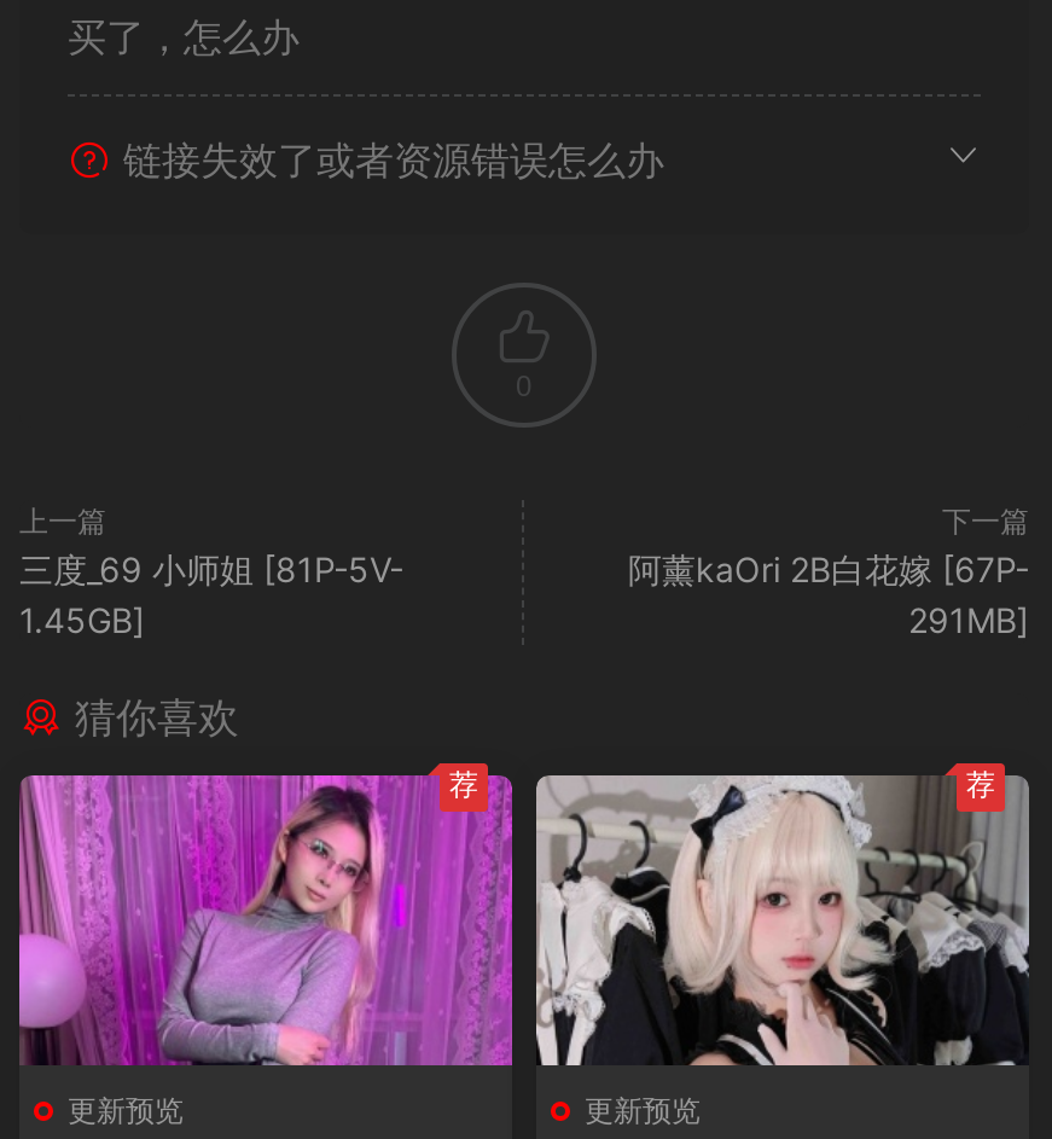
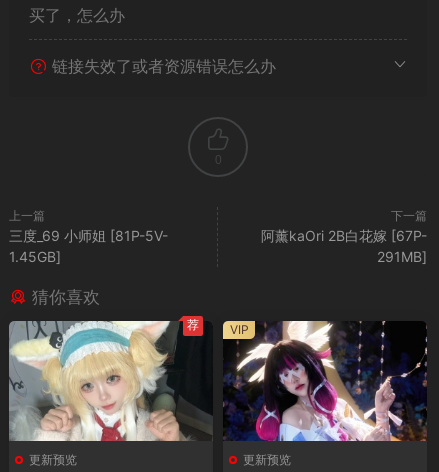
[17,773,515,1068] [image] -> [9,320,213,442] [image]
[534,765,1031,1068] [image] | 荐 -> [223,320,427,442] [image] | VIP

